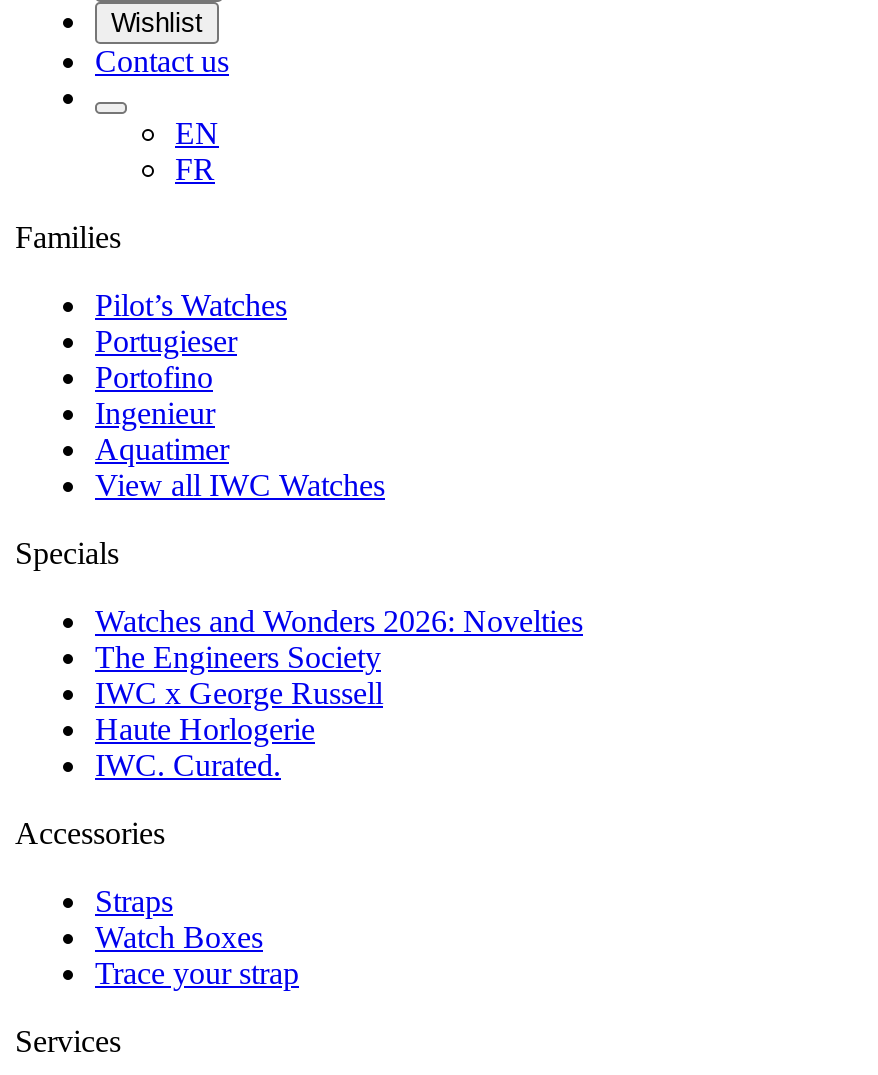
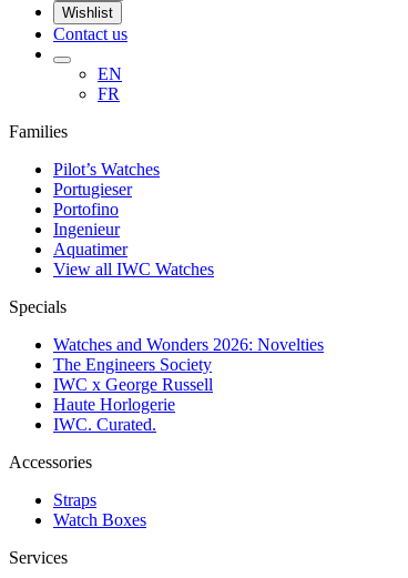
[95,956,299,990] Trace your strap -> none

